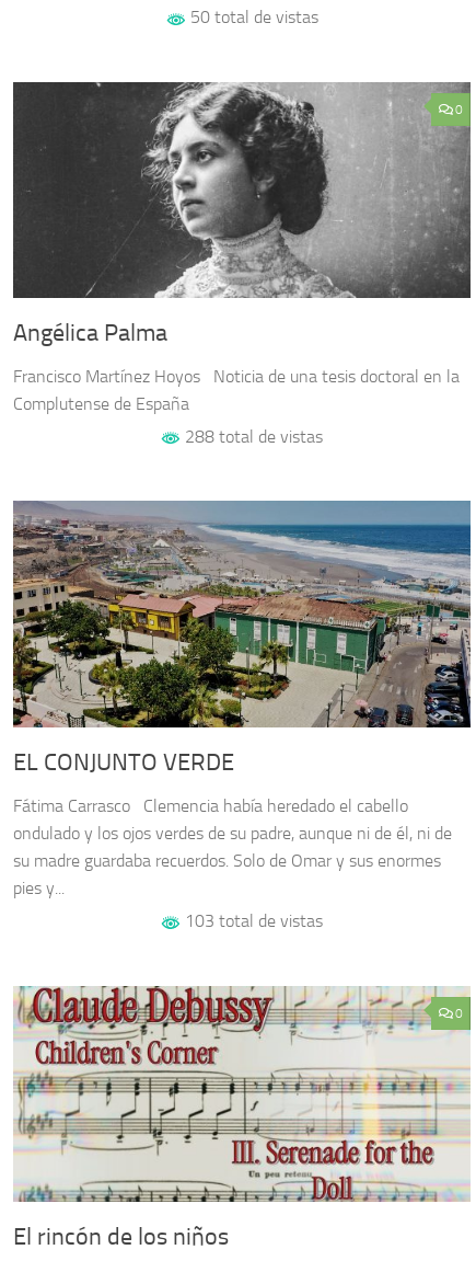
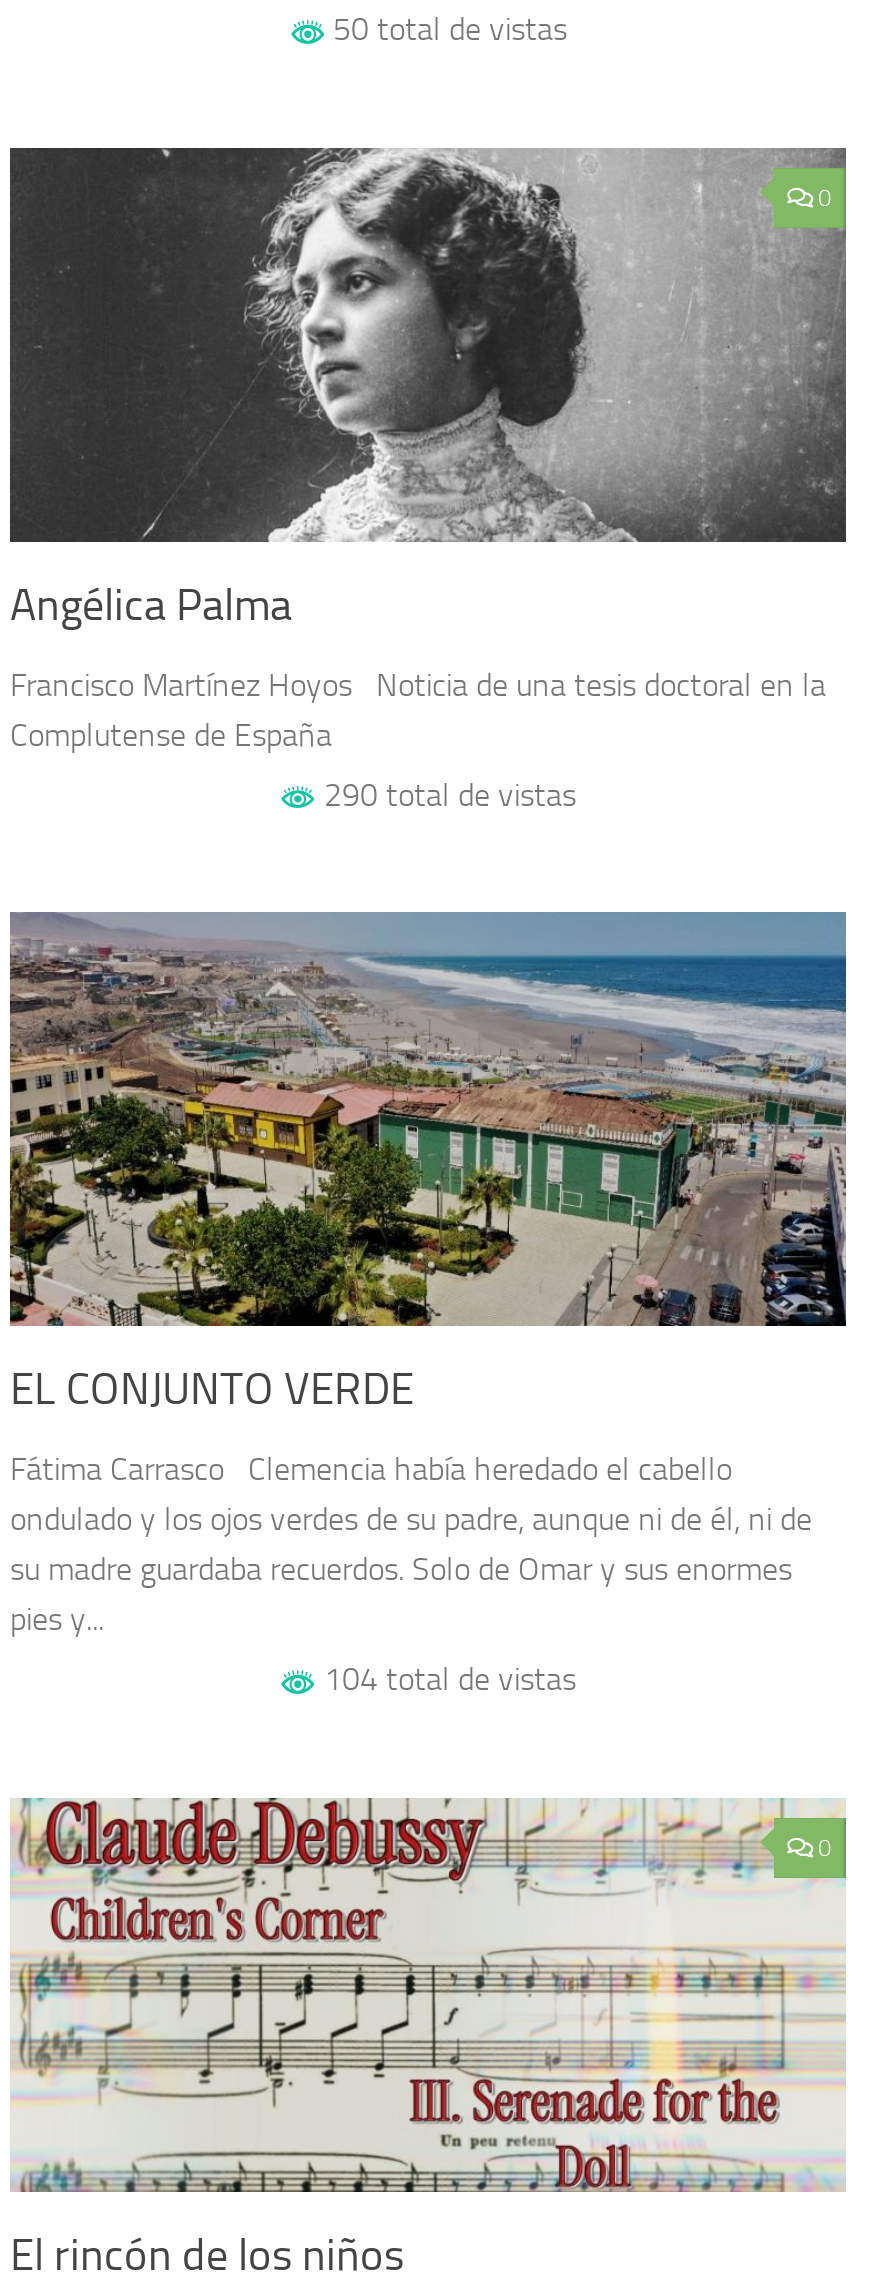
[181,426,323,447] 288 total de vistas -> [316,776,576,814] 290 total de vistas
[181,911,323,931] 103 total de vistas -> [316,1660,576,1698] 104 total de vistas

